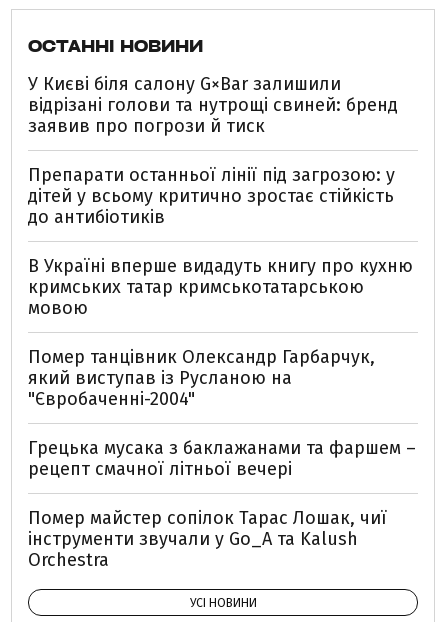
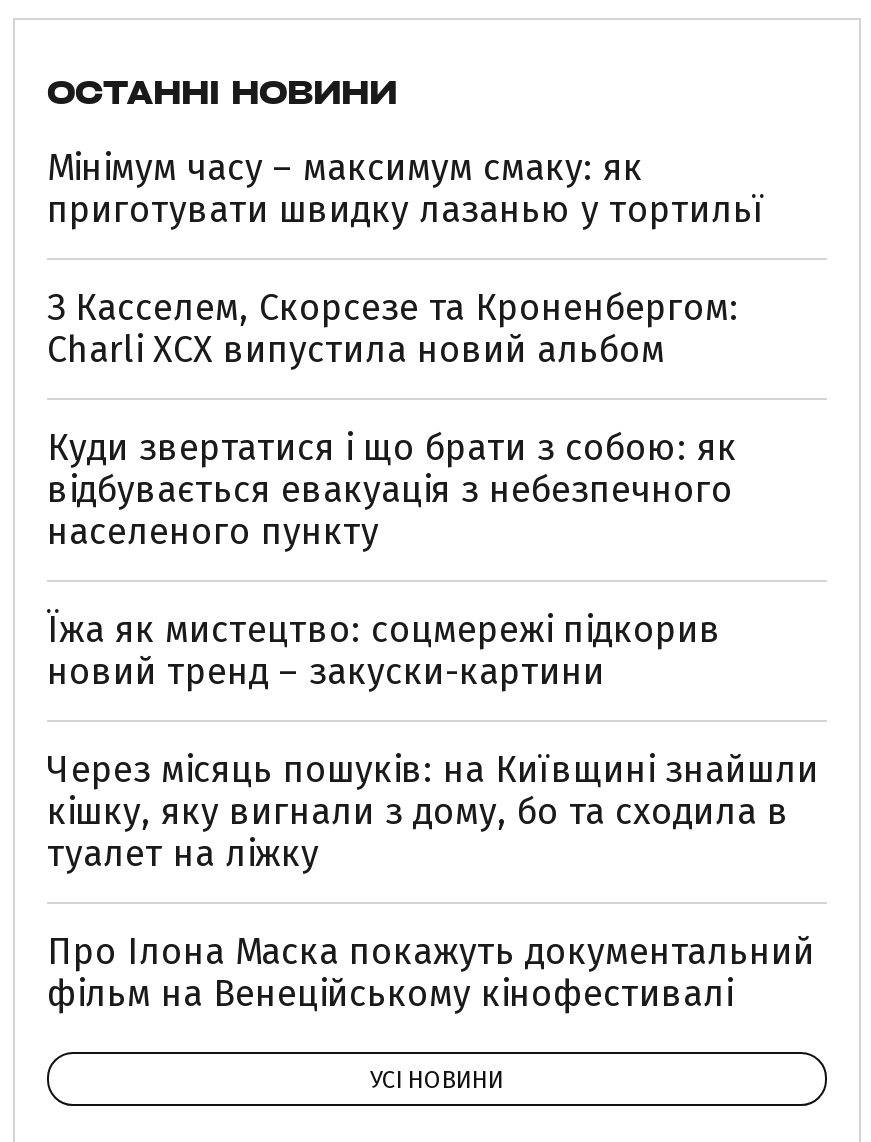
[28,73,398,137] У Києві біля салону G×Bar залишили | відрізані голови та нутрощі свиней: бренд | заявив про погрози й тиск -> [47,146,765,232] Мінімум часу – максимум смаку: як | приготувати швидку лазанью у тортильї
[28,164,395,228] Препарати останньої лінії під загрозою: у | дітей у всьому критично зростає стійкість | до антибіотиків -> [47,286,739,372] З Касселем, Скорсезе та Кроненбергом: | Charli XCX випустила новий альбом
[28,255,413,319] В Україні вперше видадуть книгу про кухню | кримських татар кримськотатарською | мовою -> [47,426,737,554] Куди звертатися і що брати з собою: як | відбувається евакуація з небезпечного | населеного пункту
[28,346,375,410] Помер танцівник Олександр Гарбарчук, | який виступав із Русланою на | "Євробаченні-2004" -> [47,608,721,694] Їжа як мистецтво: соцмережі підкорив | новий тренд – закуски-картини
[28,437,416,480] Грецька мусака з баклажанами та фаршем – | рецепт смачної літньої вечері -> [47,748,819,876] Через місяць пошуків: на Київщині знайшли | кішку, яку вигнали з дому, бо та сходила в | туалет на ліжку
[28,507,387,571] Помер майстер сопілок Тарас Лошак, чиї | інструменти звучали у Go_A та Kalush | Orchestra -> [47,930,815,1016] Про Ілона Маска покажуть документальний | фільм на Венеційському кінофестивалі

